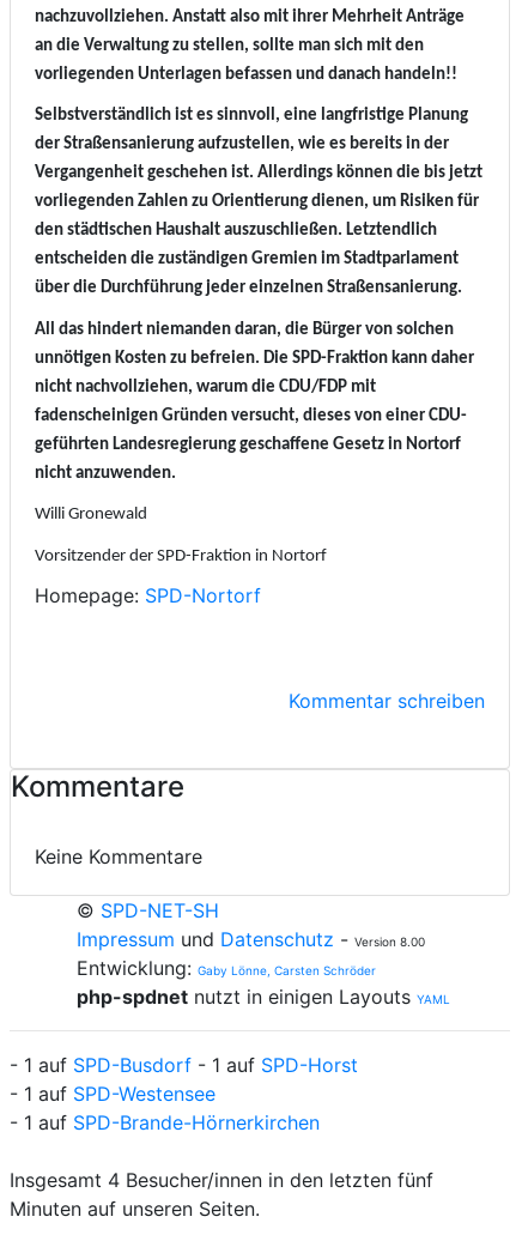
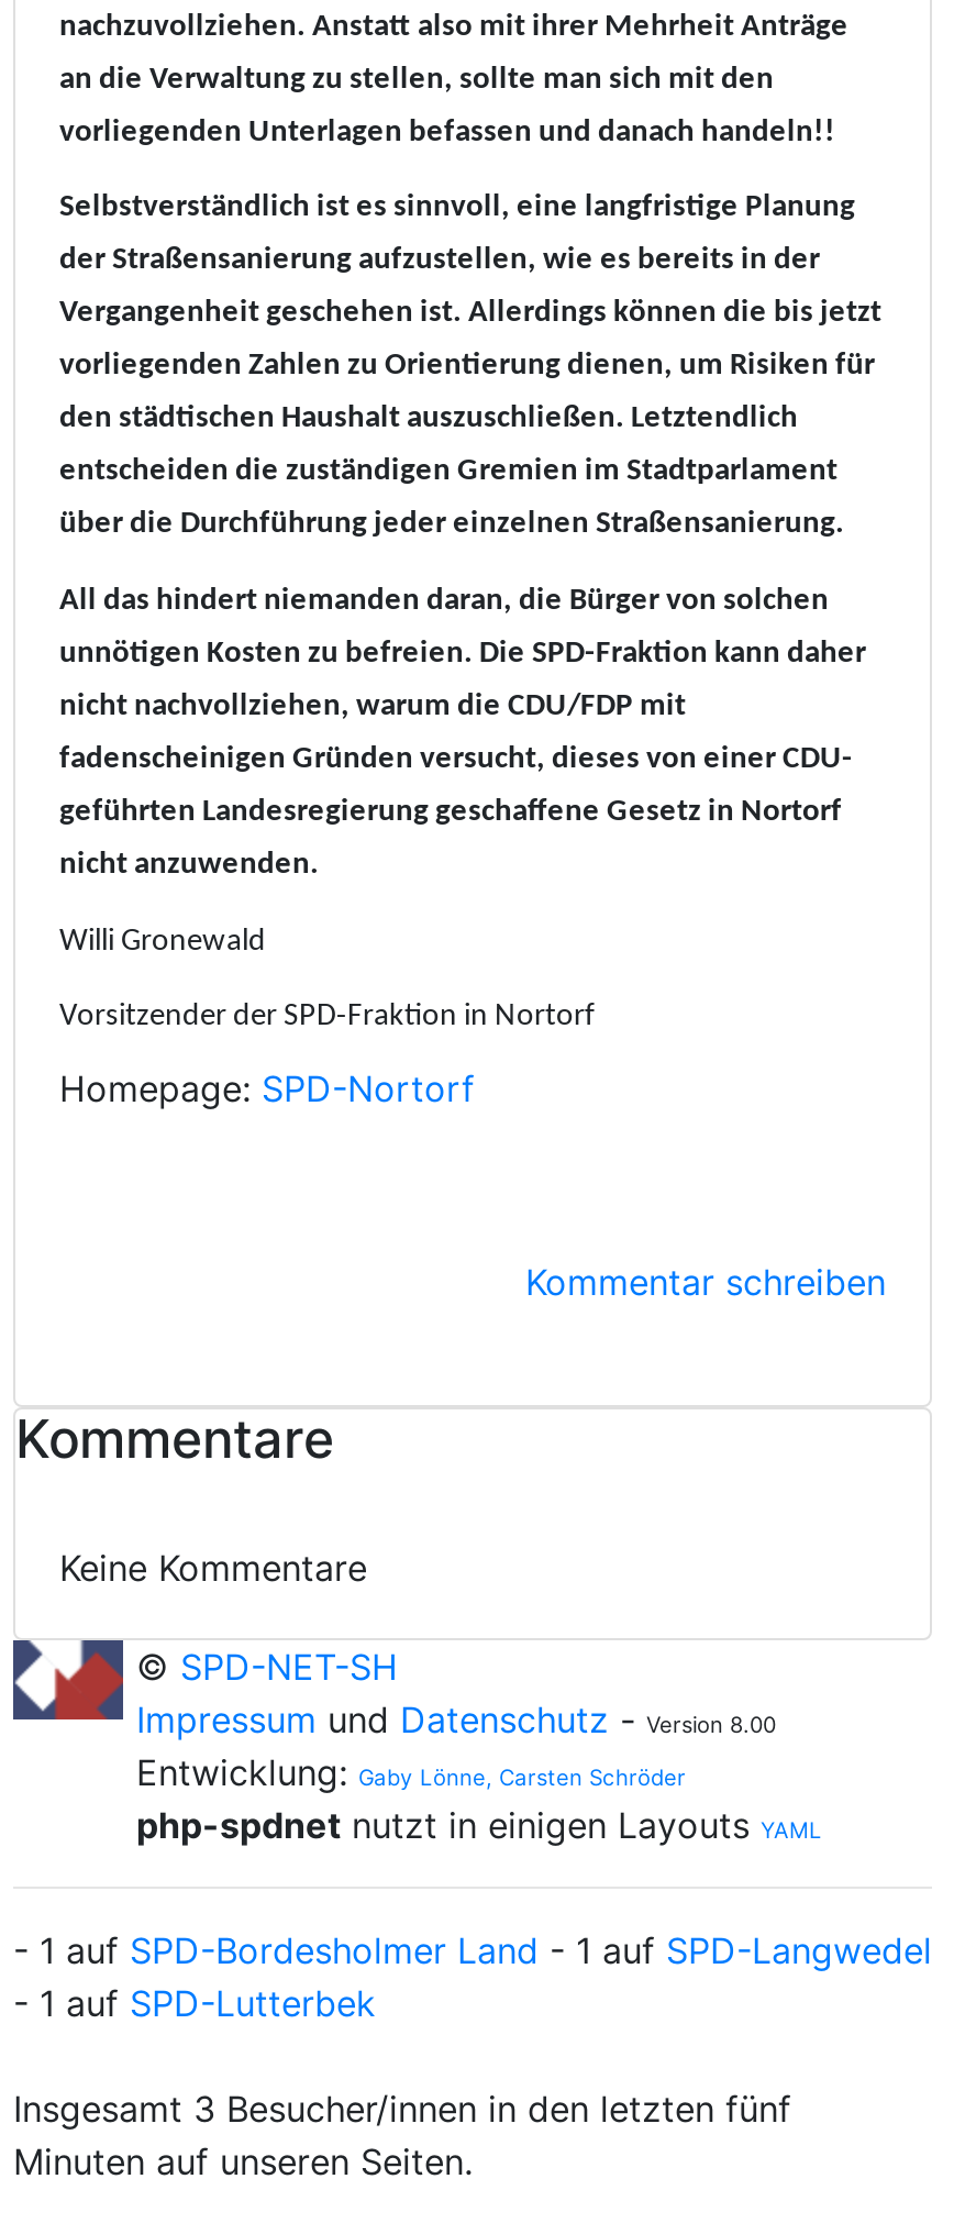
none -> [11,1638,125,1722] [image]
[10,1053,358,1134] - 1 auf SPD-Busdorf - 1 auf SPD-Horst | - 1 auf SPD-Westensee | - 1 auf SPD-Brande-Hörnerkirchen -> [13,1928,932,2025] - 1 auf SPD-Bordesholmer Land - 1 auf SPD-Langwedel | - 1 auf SPD-Lutterbek
[10,1168,433,1192] Insgesamt 4 Besucher/innen in den letzten fünf -> [13,2086,791,2130] Insgesamt 3 Besucher/innen in den letzten fünf

